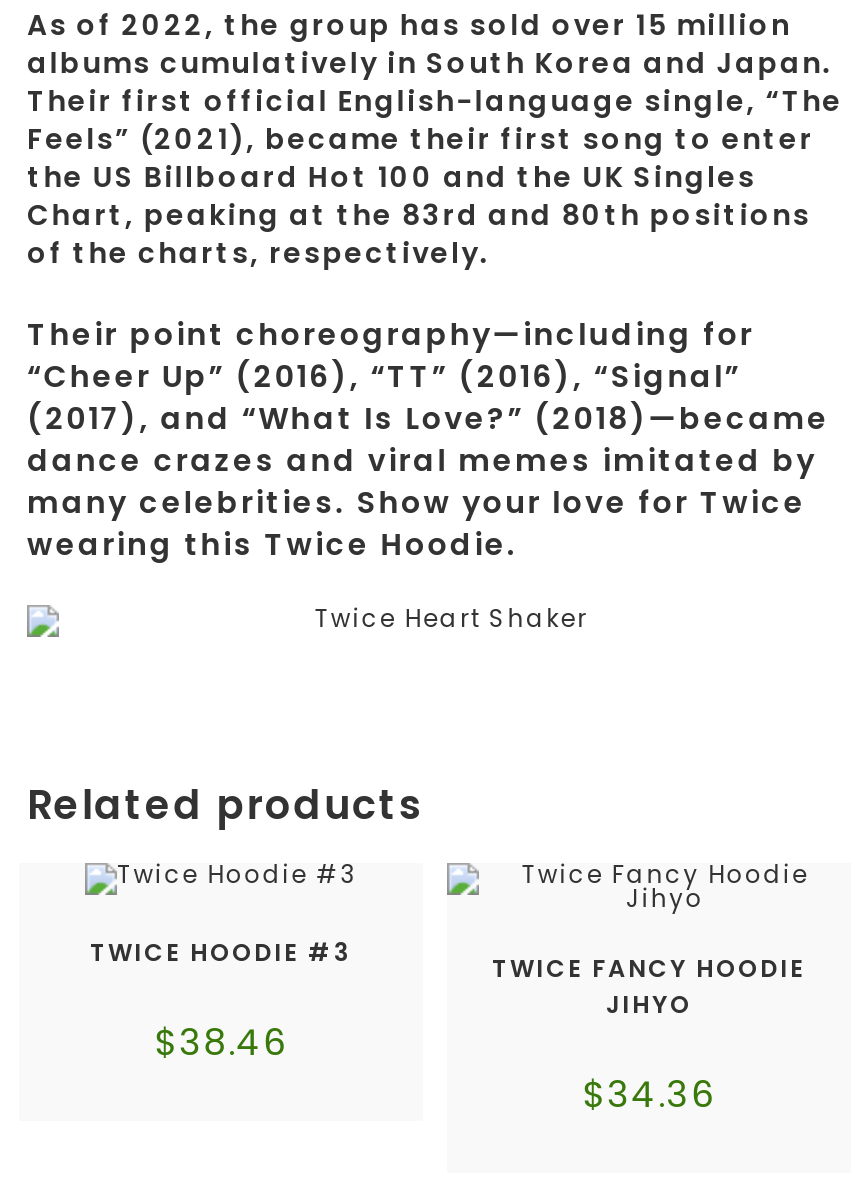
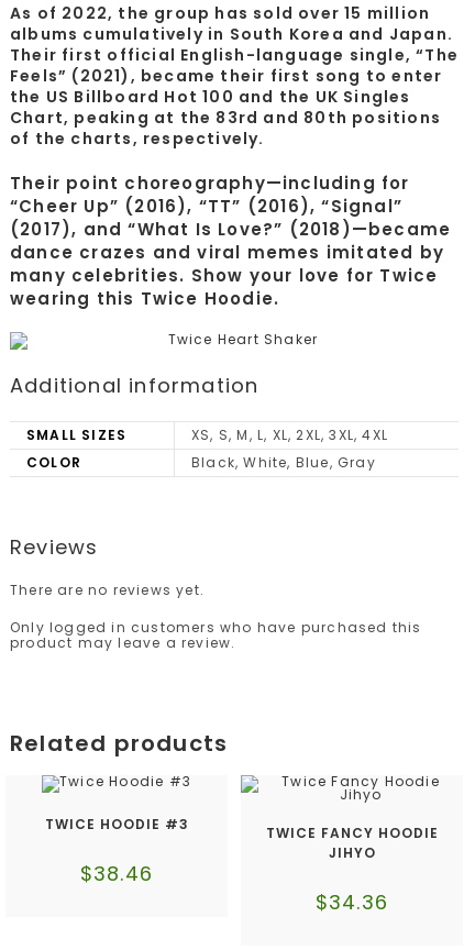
none -> [10,372,422,652] Additional information | SMALL SIZES | XS, S, M, L, XL, 2XL, 3XL, 4XL | COLOR | Black, White, Blue, Gray | Reviews | There are no reviews yet. | Only logged in customers who have purchased this | product may leave a review.

